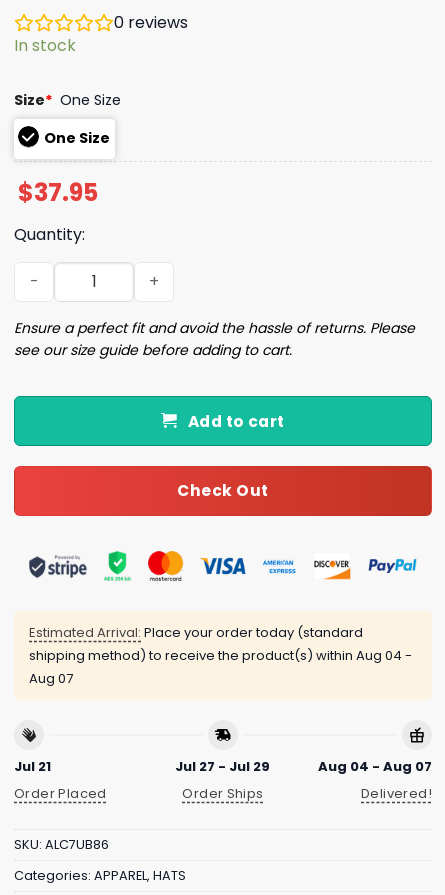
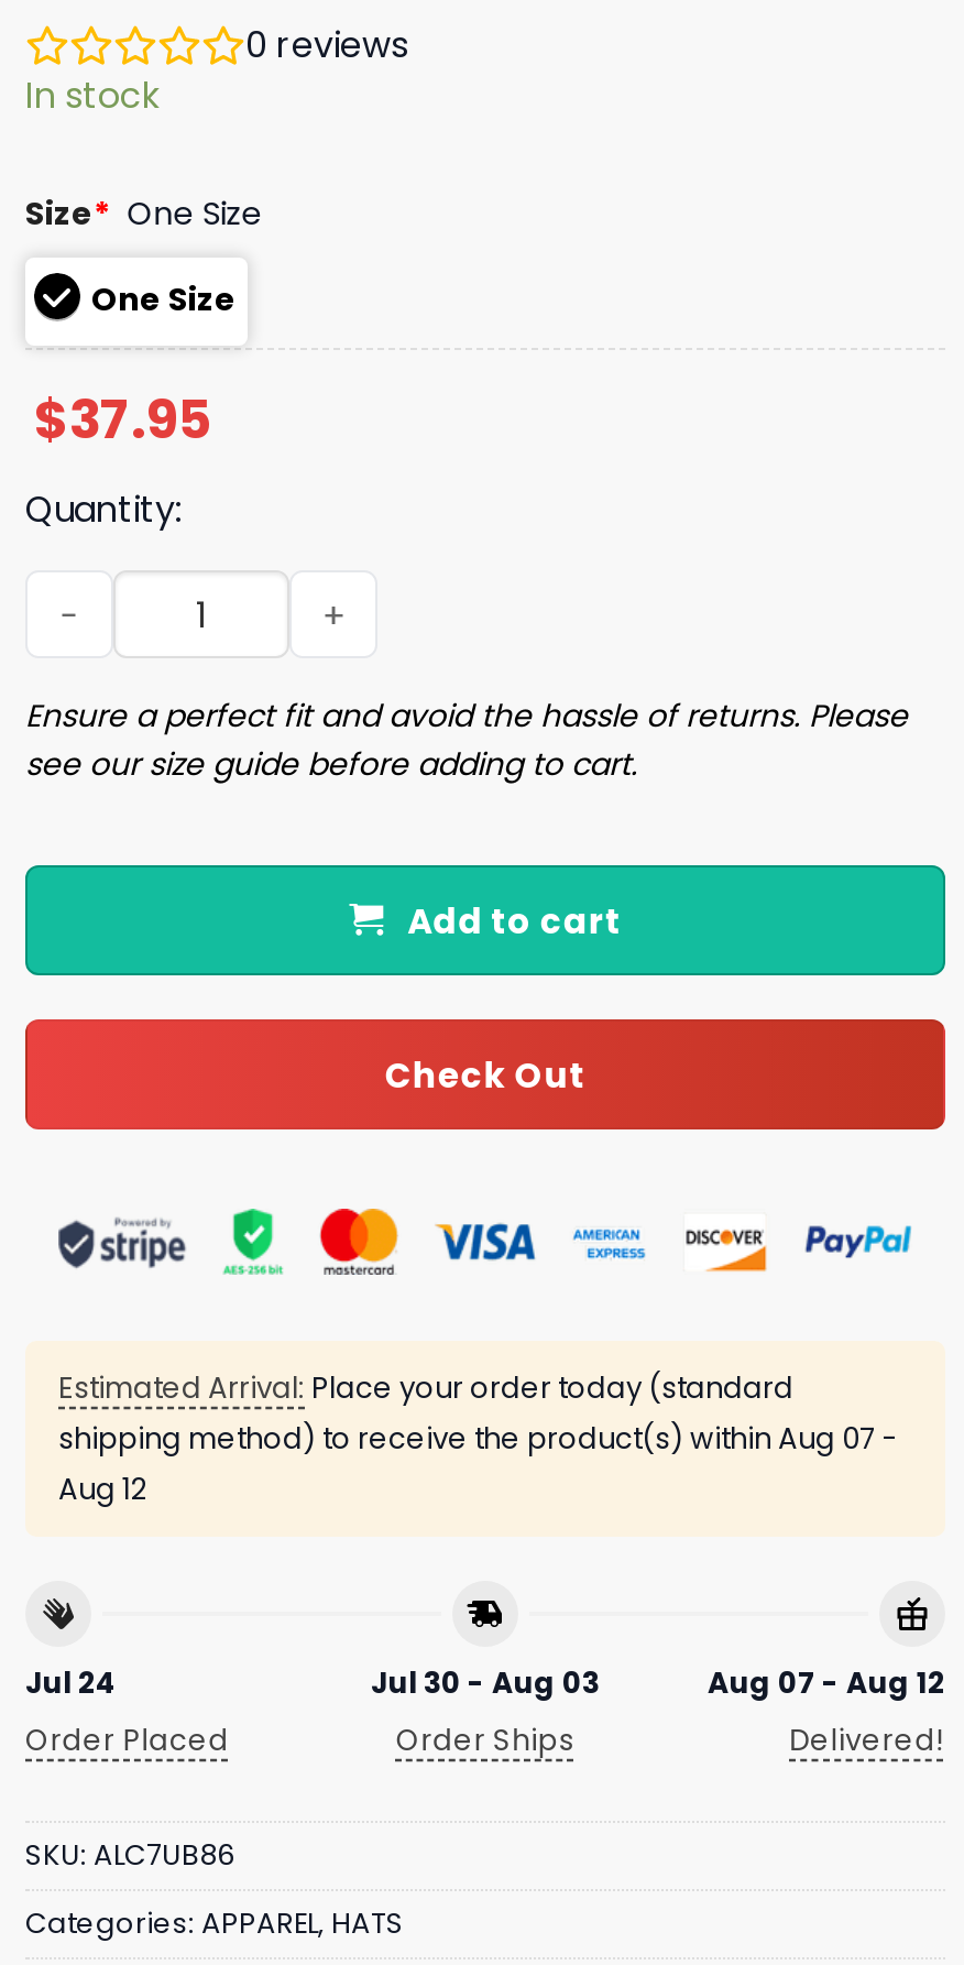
[29,646,412,665] shipping method) to receive the product(s) within Aug 04 - -> [58,1418,897,1459] shipping method) to receive the product(s) within Aug 07 -
[29,669,73,688] Aug 07 -> [58,1468,149,1510] Aug 12
[14,757,51,776] Jul 21 -> [25,1661,118,1703] Jul 24
[175,757,270,776] Jul 27 - Jul 29 -> [371,1661,600,1703] Jul 30 - Aug 03
[318,757,432,776] Aug 04 - Aug 07 -> [708,1661,945,1703] Aug 07 - Aug 12

